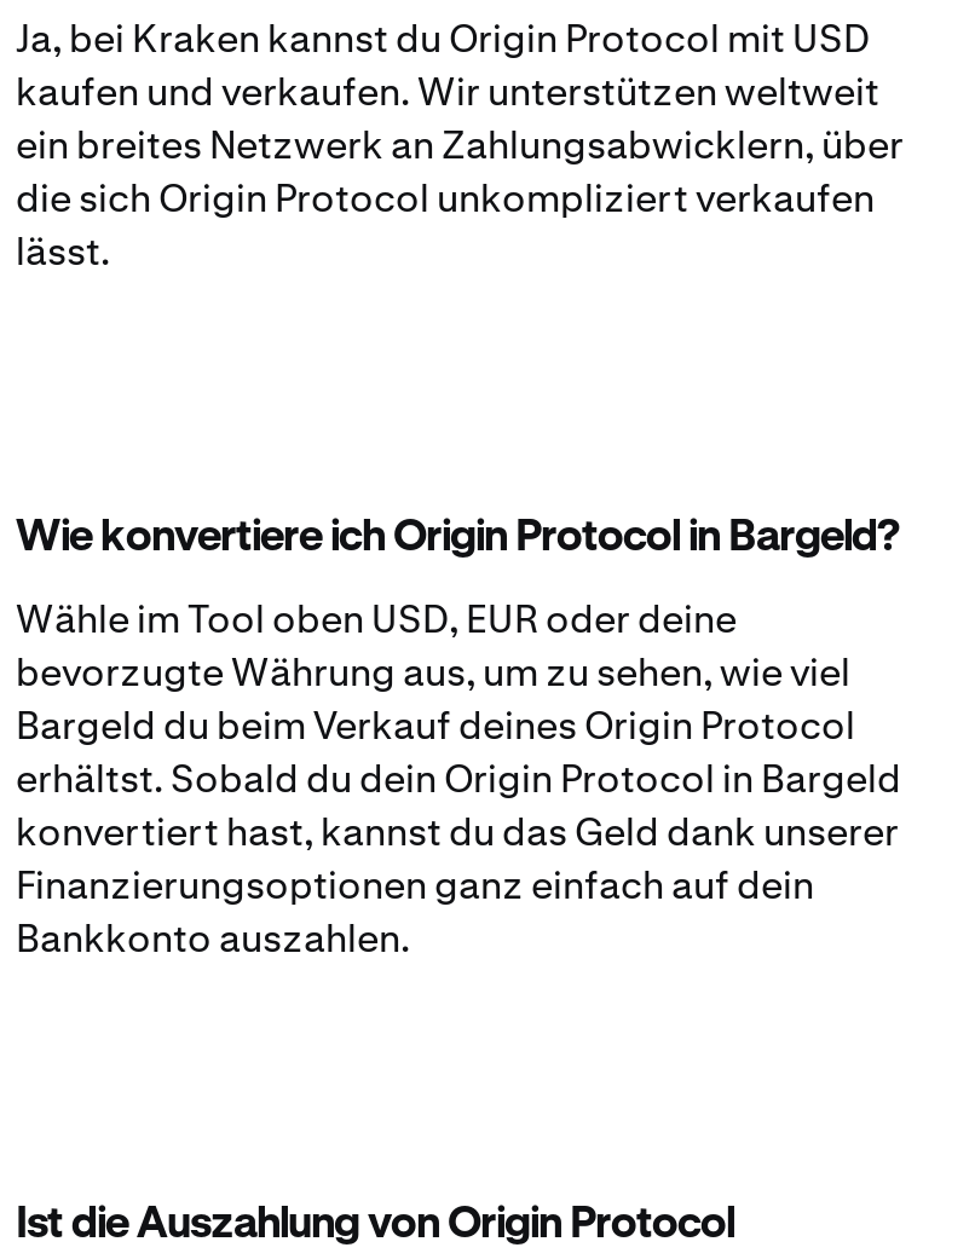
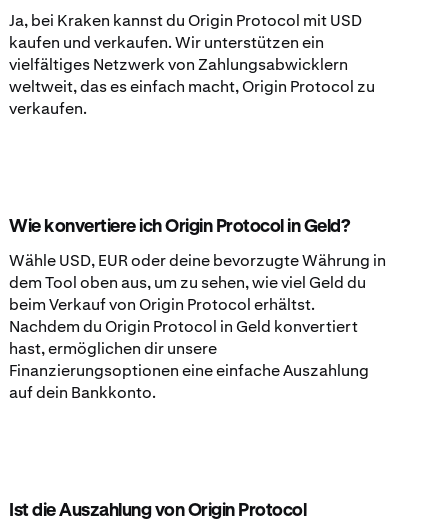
[16,67,904,278] kaufen und verkaufen. Wir unterstützen weltweit | ein breites Netzwerk an Zahlungsabwicklern, über | die sich Origin Protocol unkompliziert verkaufen | lässt. -> [9,32,375,119] kaufen und verkaufen. Wir unterstützen ein | vielfältiges Netzwerk von Zahlungsabwicklern | weltweit, das es einfach macht, Origin Protocol zu | verkaufen.
[16,517,898,561] Wie konvertiere ich Origin Protocol in Bargeld? -> [9,218,349,236] Wie konvertiere ich Origin Protocol in Geld?
[16,595,901,965] Wähle im Tool oben USD, EUR oder deine | bevorzugte Währung aus, um zu sehen, wie viel | Bargeld du beim Verkauf deines Origin Protocol | erhältst. Sobald du dein Origin Protocol in Bargeld | konvertiert hast, kannst du das Geld dank unserer | Finanzierungsoptionen ganz einfach auf dein | Bankkonto auszahlen. -> [9,250,386,403] Wähle USD, EUR oder deine bevorzugte Währung in | dem Tool oben aus, um zu sehen, wie viel Geld du | beim Verkauf von Origin Protocol erhältst. | Nachdem du Origin Protocol in Geld konvertiert | hast, ermöglichen dir unsere | Finanzierungsoptionen eine einfache Auszahlung | auf dein Bankkonto.

